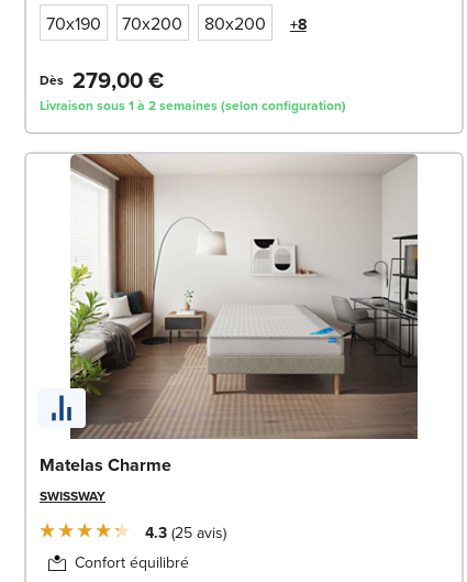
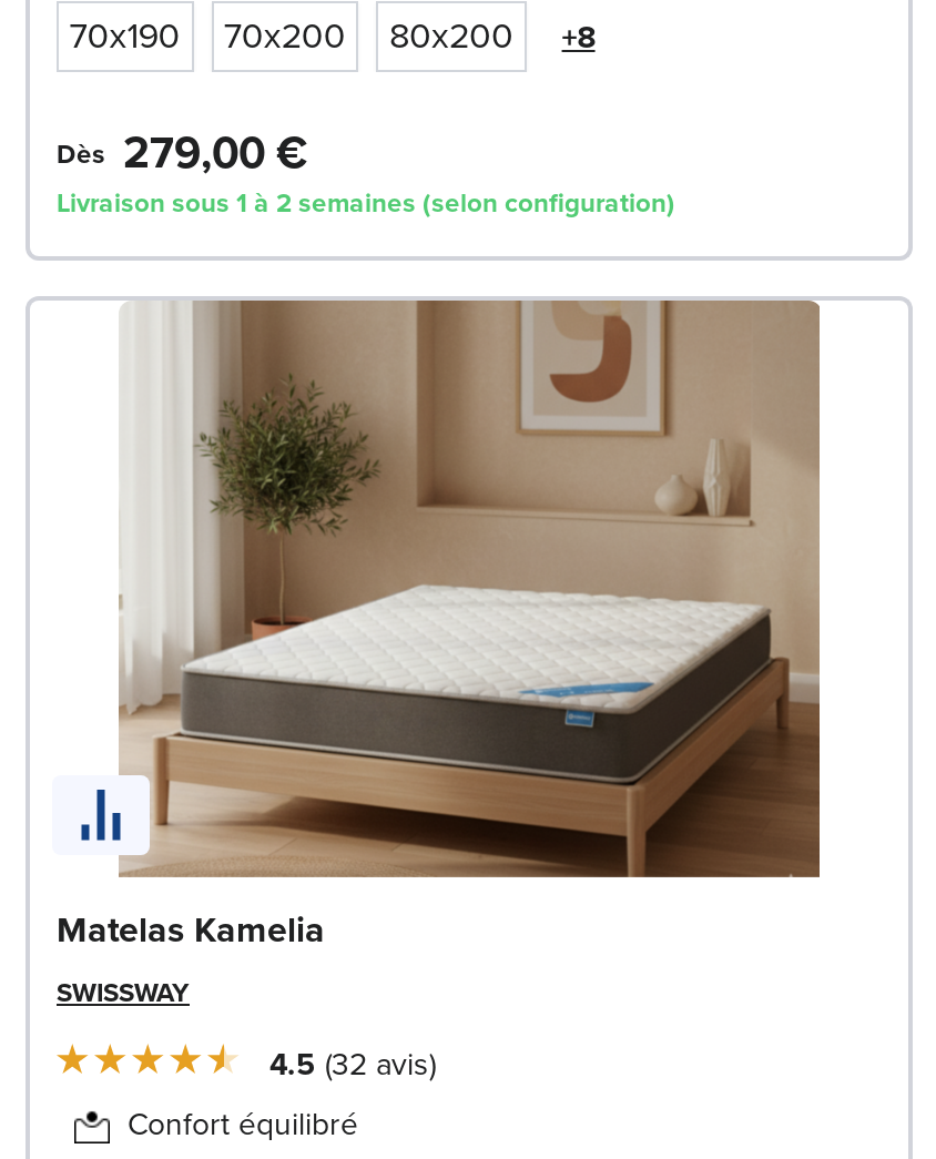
[40,153,419,478] [image] | Matelas Charme -> [57,299,820,954] [image] | Matelas Kamelia
[145,522,223,544] 4.3 25 avis -> [269,1041,429,1087] 4.5 32 avis

